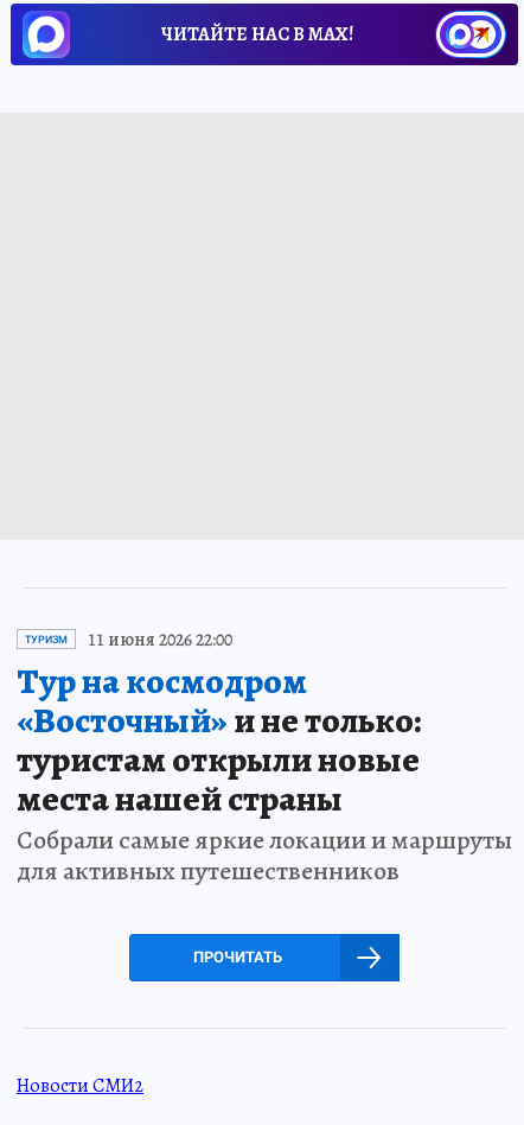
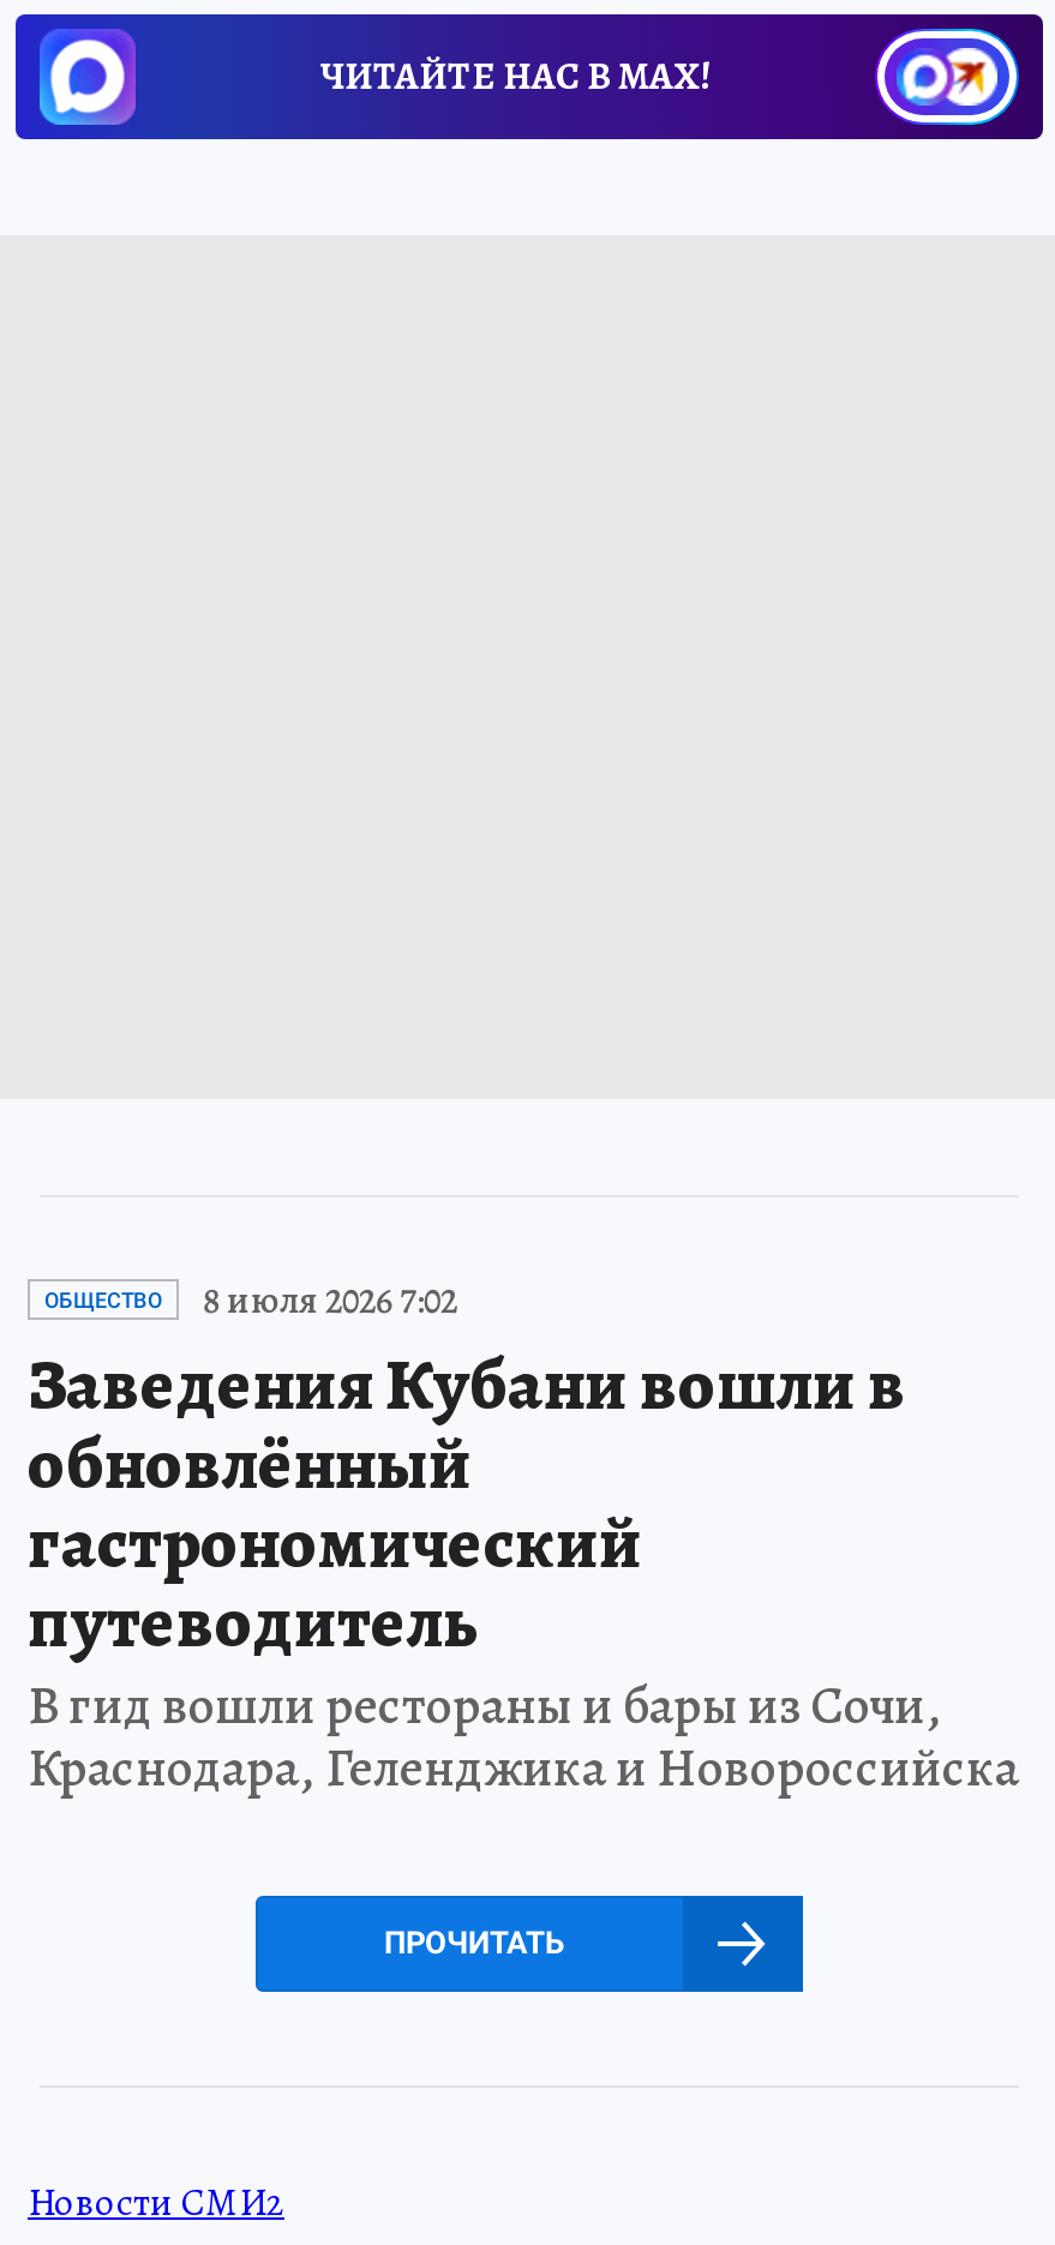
[17,626,512,888] ТУРИЗМ | 11 июня 2026 22:00 | Тур на космодром | «Восточный»и не только: | туристам открыли новые | места нашей страны | Собрали самые яркие локации и маршруты | для активных путешественников -> [28,1274,1019,1804] ОБЩЕСТВО | 8 июля 2026 7:02 | Заведения Кубани вошли в | обновлённый | гастрономический | путеводитель | В гид вошли рестораны и бары из Сочи, | Краснодара, Геленджика и Новороссийска

